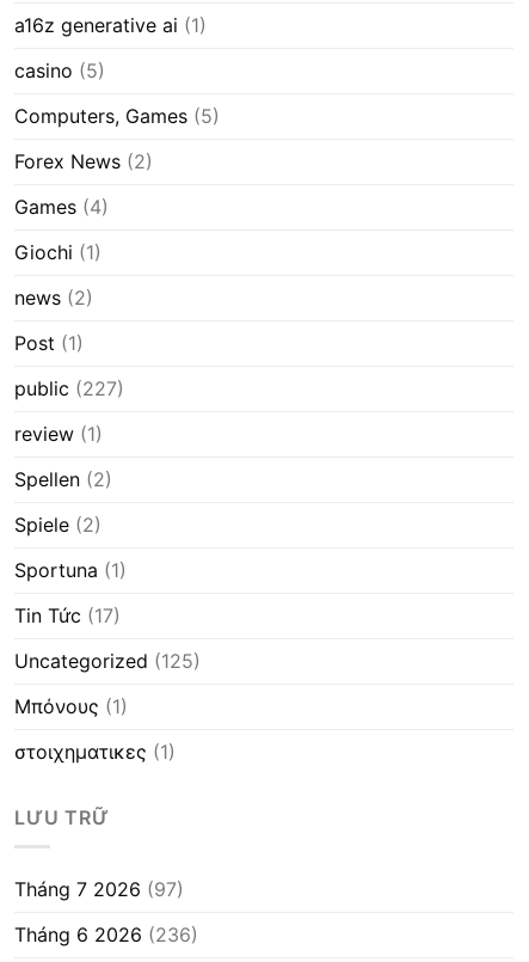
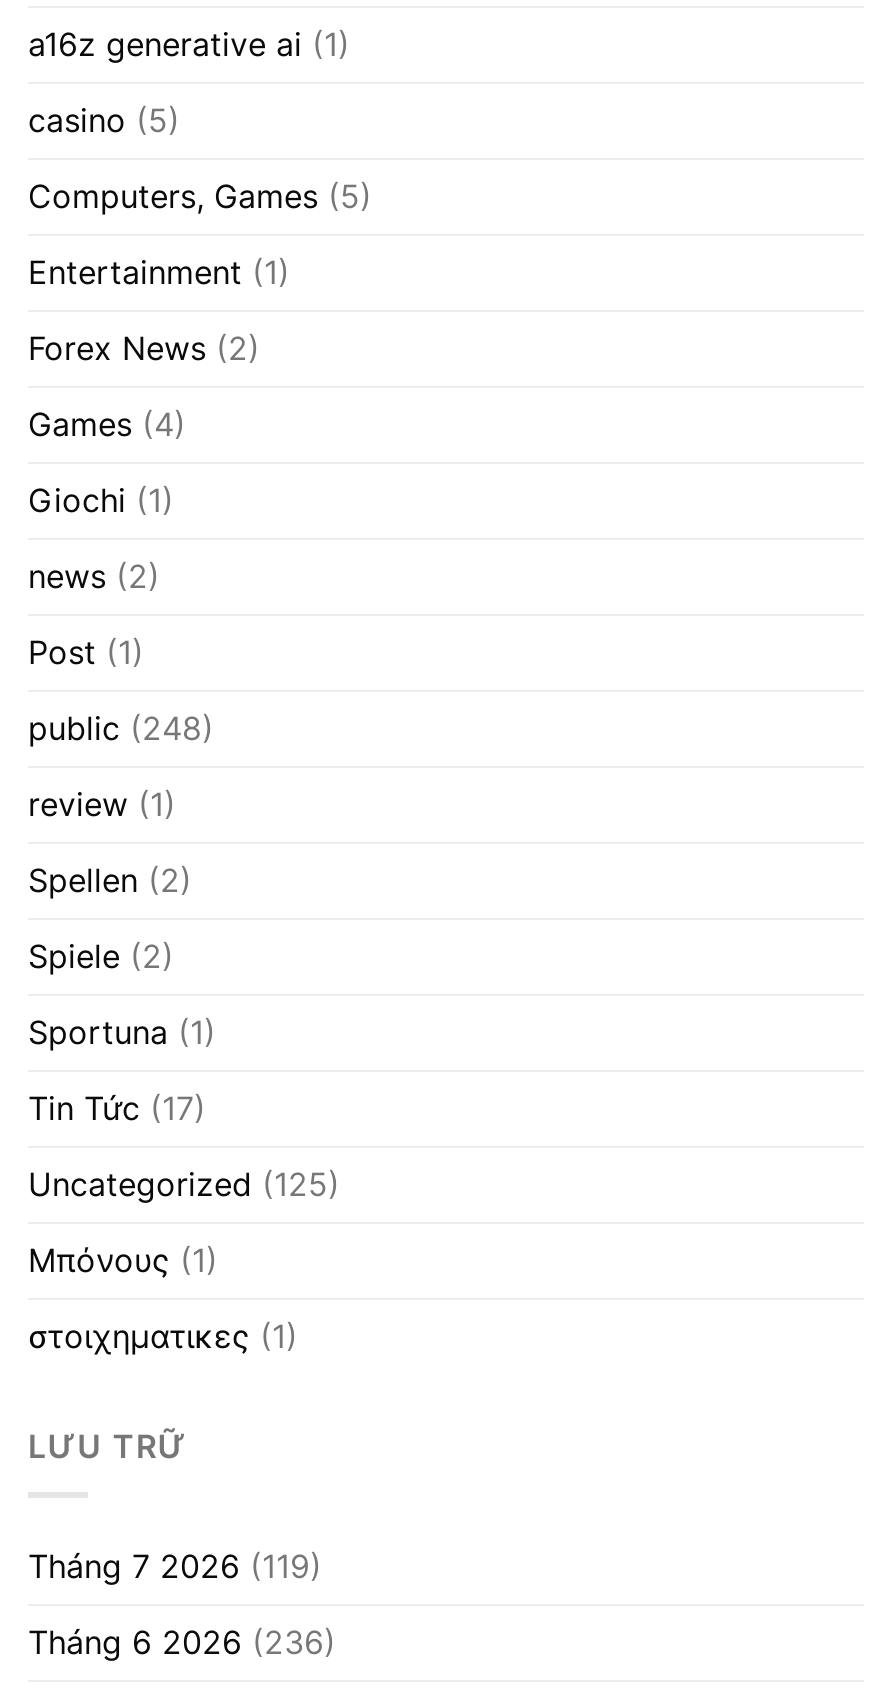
none -> [28,251,290,291] Entertainment (1)
[14,376,124,400] public (227) -> [28,707,214,747] public (248)
[14,877,184,901] Tháng 7 2026 (97) -> [28,1546,322,1586] Tháng 7 2026 (119)

